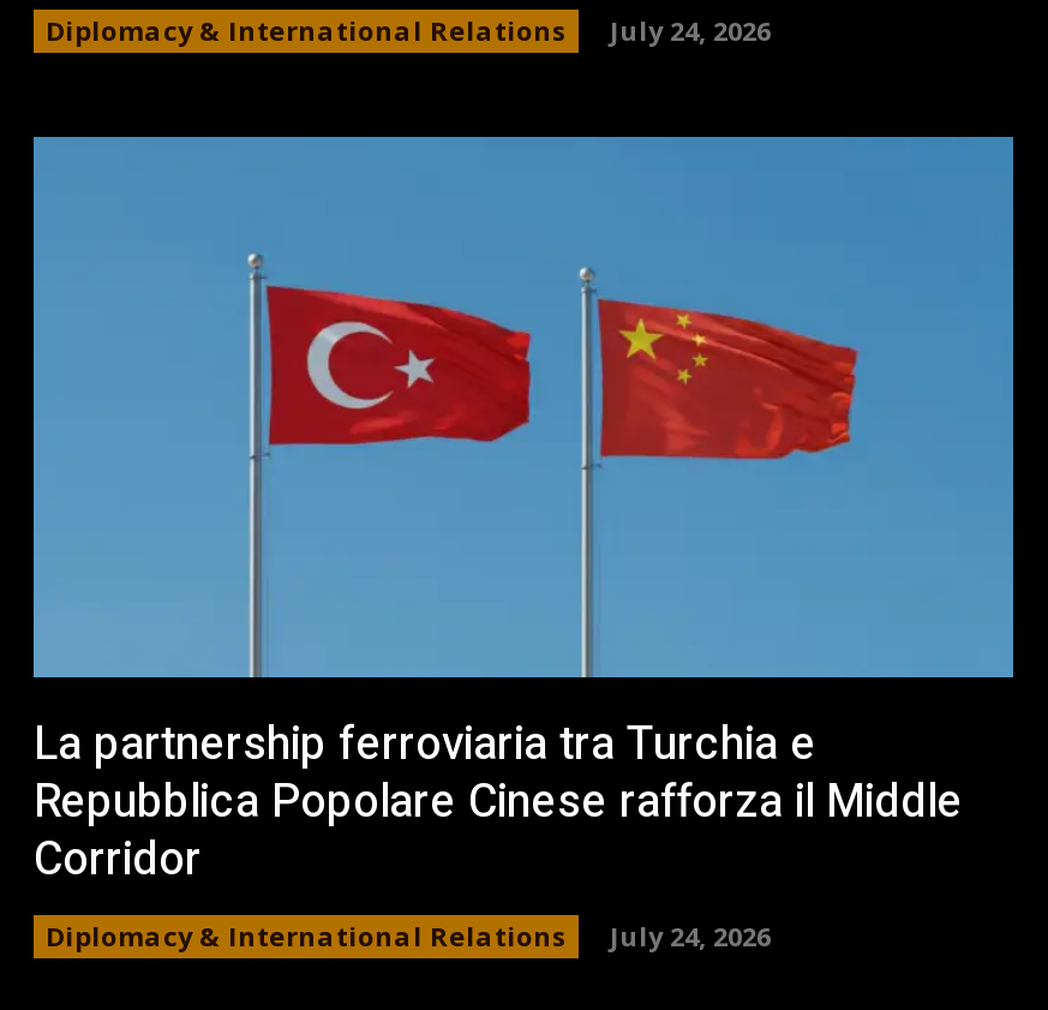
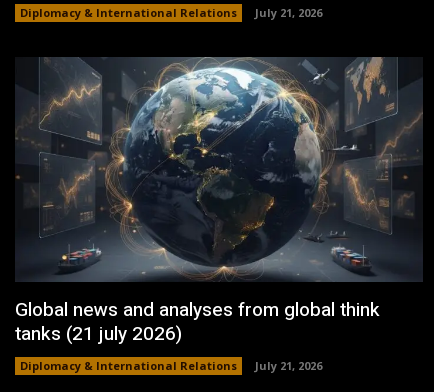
[46,13,771,49] Diplomacy & International Relations July 24, 2026 -> [20,5,322,20] Diplomacy & International Relations July 21, 2026
[31,135,1016,893] [image] | La partnership ferroviaria tra Turchia e | Repubblica Popolare Cinese rafforza il Middle | Corridor -> [15,56,423,348] [image] | Global news and analyses from global think | tanks (21 july 2026)
[46,917,771,953] Diplomacy & International Relations July 24, 2026 -> [20,358,322,373] Diplomacy & International Relations July 21, 2026

